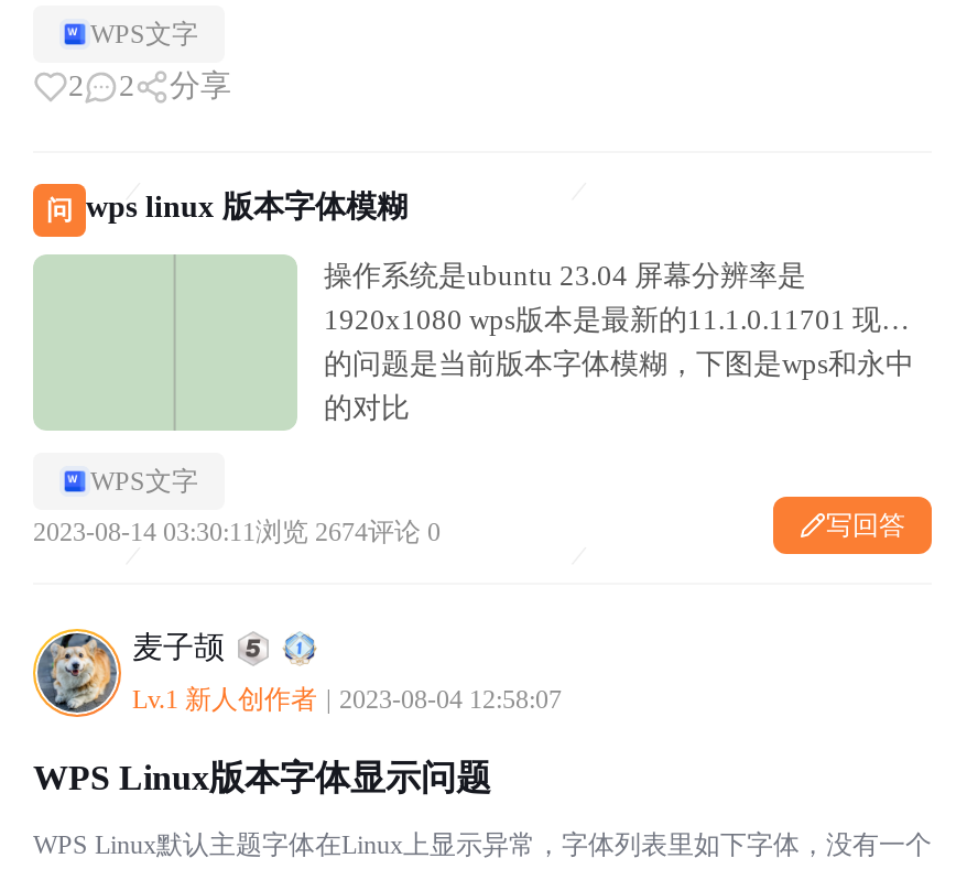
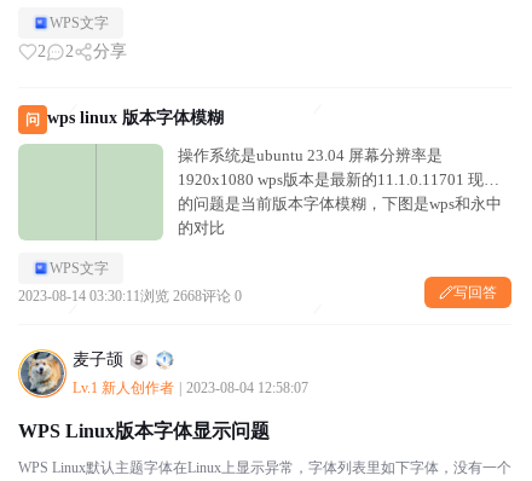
[33,517,441,547] 2023-08-14 03:30:11浏览 2674评论 0 -> [18,288,242,305] 2023-08-14 03:30:11浏览 2668评论 0

